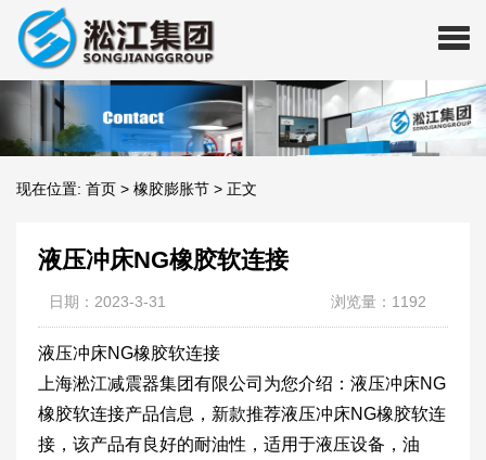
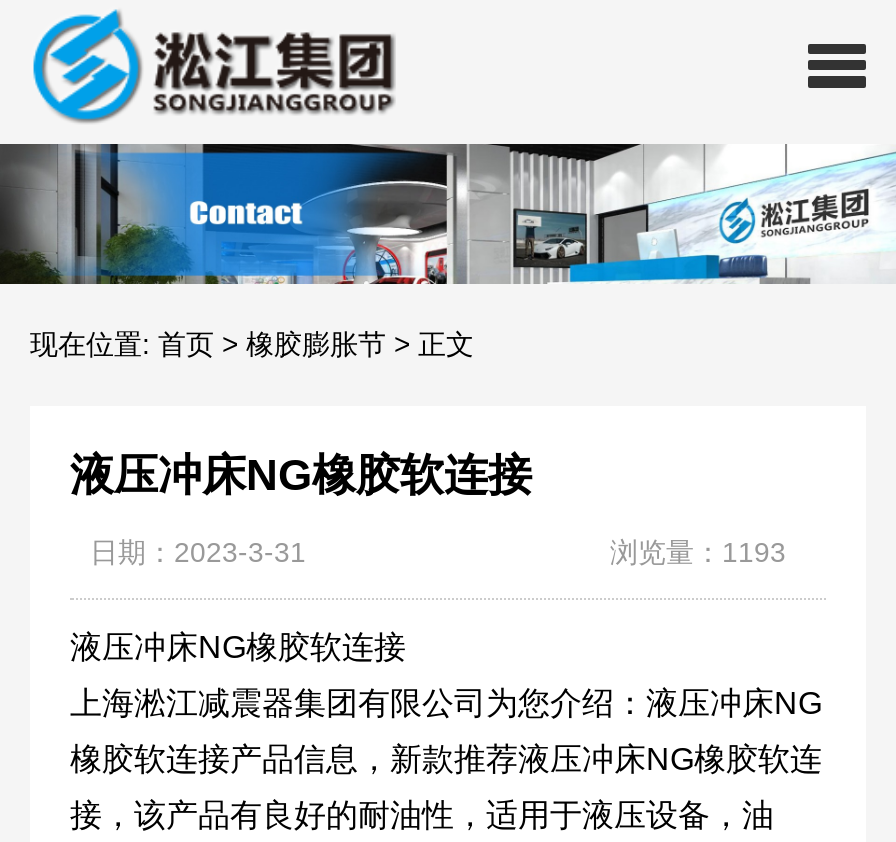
[331,293,426,310] 浏览量：1192 -> [610,536,786,568] 浏览量：1193

